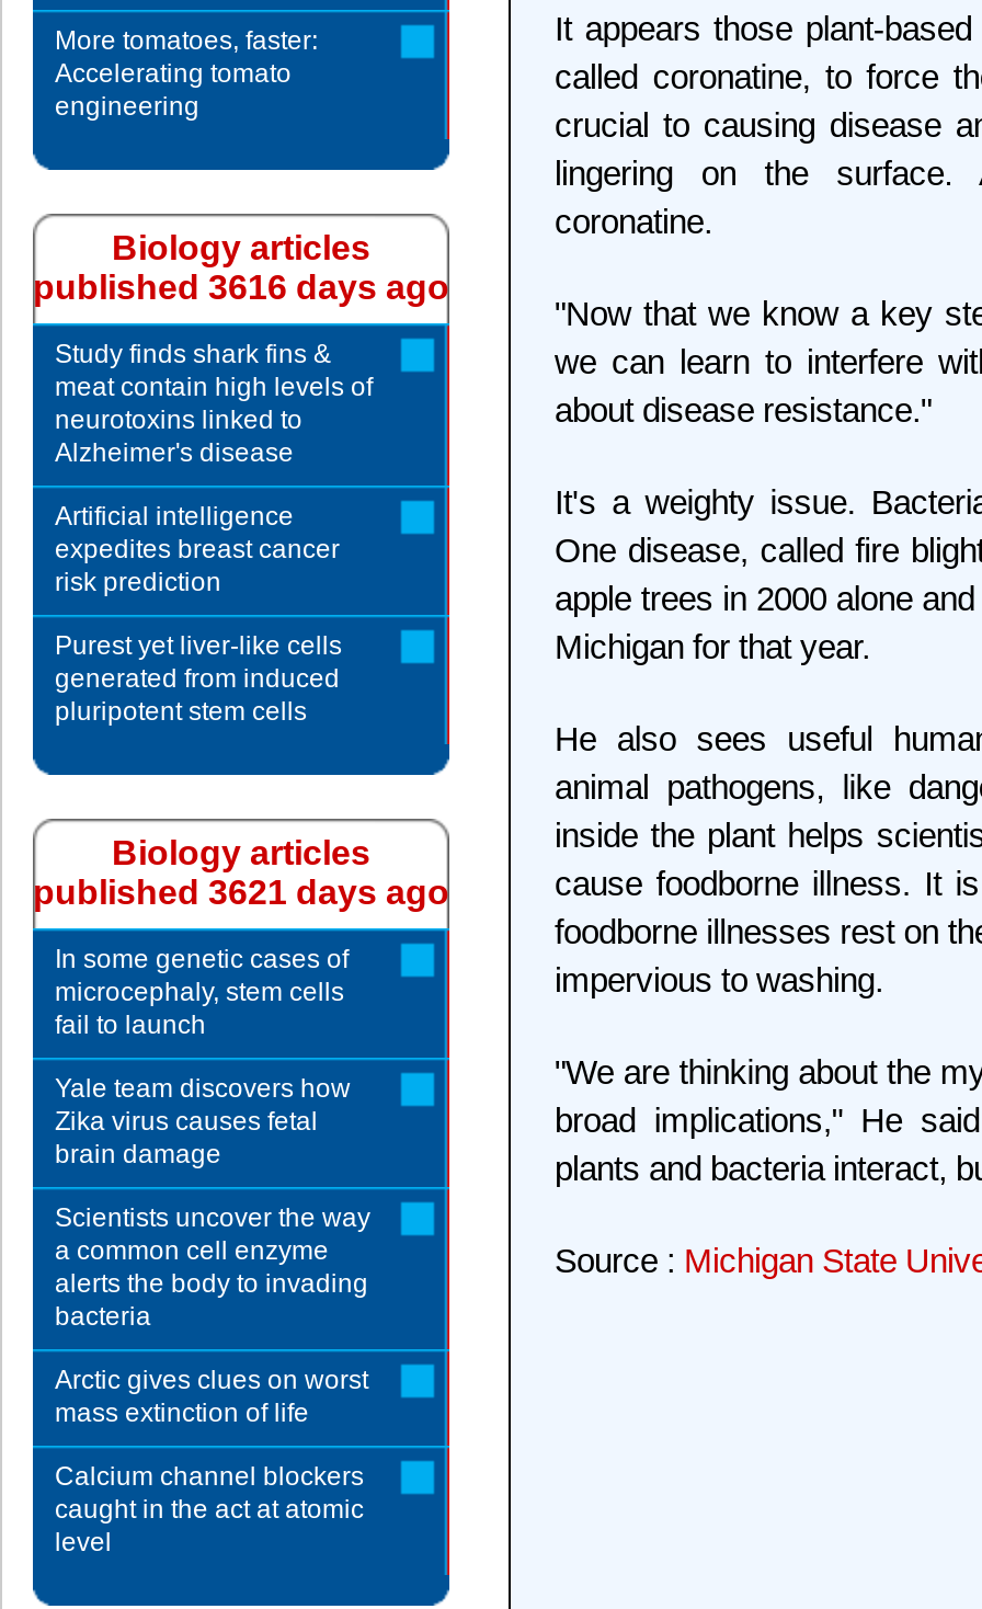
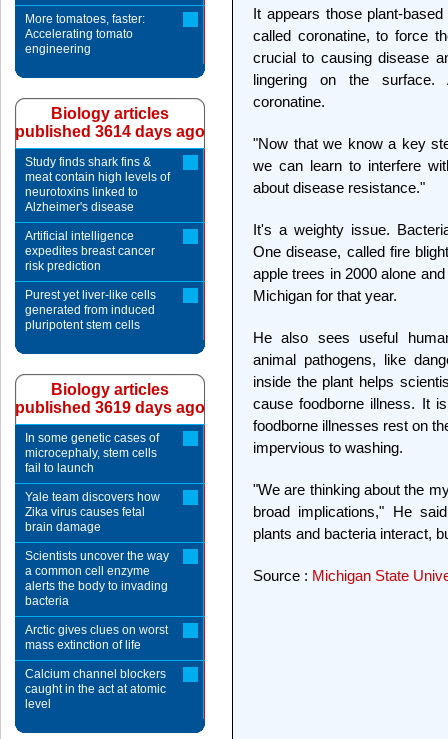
[33,269,449,306] published 3616 days ago -> [15,123,205,140] published 3614 days ago
[33,874,449,911] published 3621 days ago -> [15,399,205,416] published 3619 days ago

